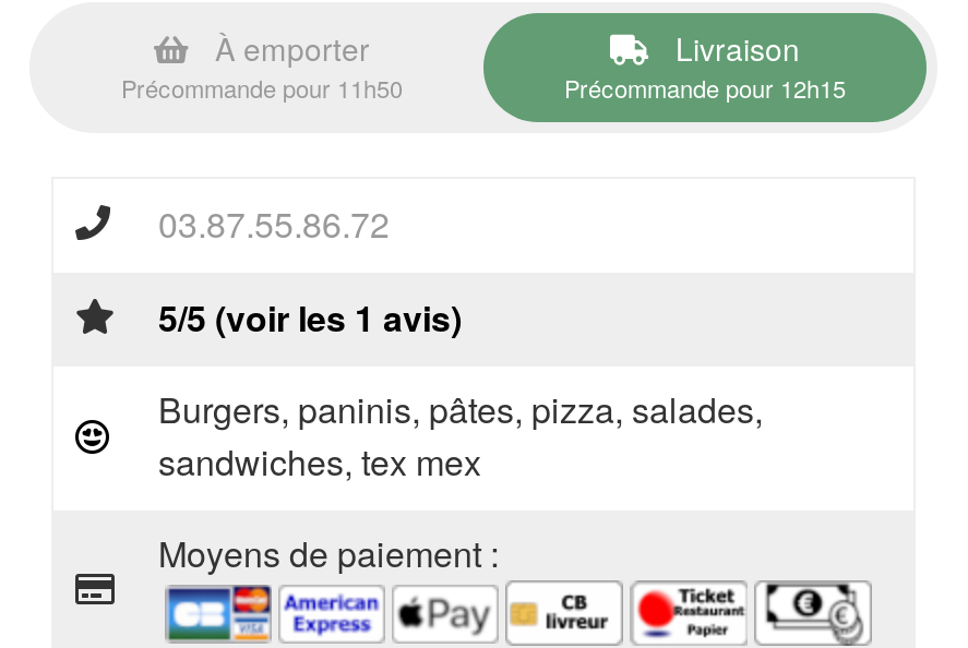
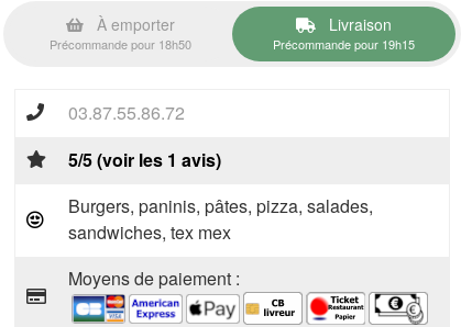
[121,70,403,105] Précommande pour 11h50 -> [50,35,191,53] Précommande pour 18h50
[564,70,846,105] Précommande pour 12h15 -> [273,35,415,53] Précommande pour 19h15

